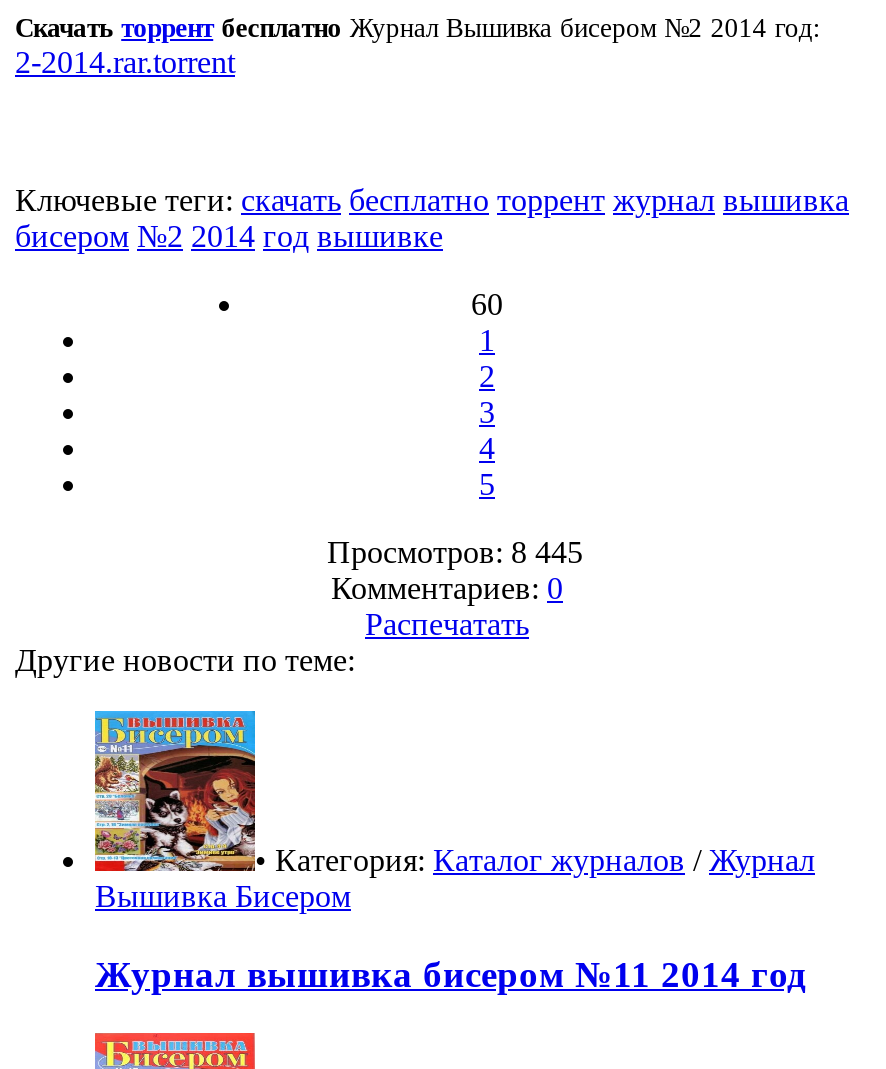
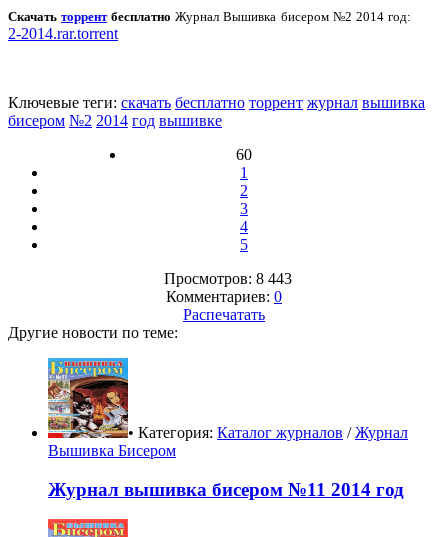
[311,535,583,569] Просмотров: 8 445 -> [156,270,292,287] Просмотров: 8 443

